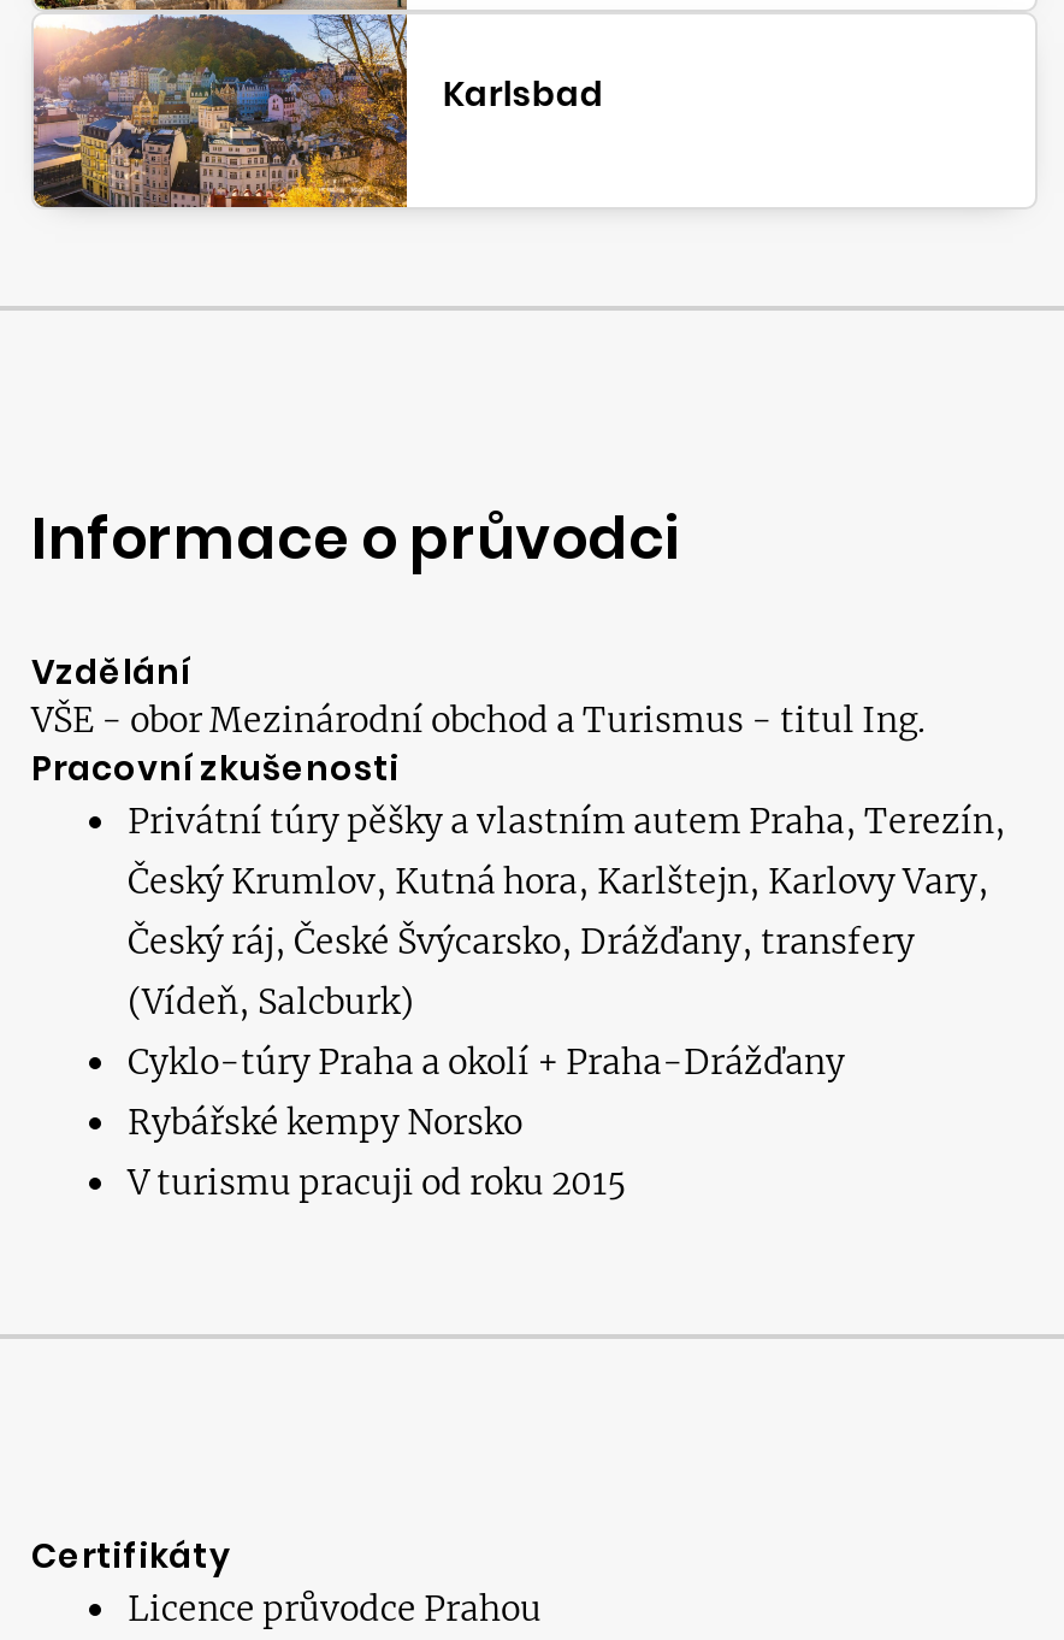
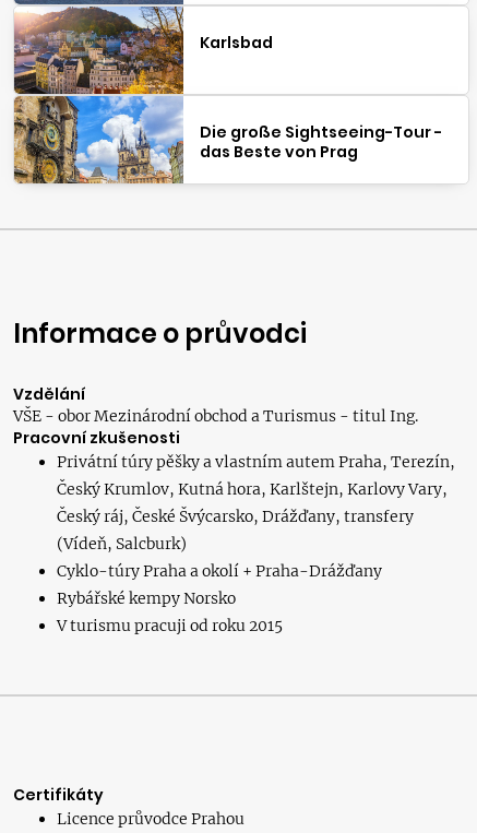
none -> [13,95,442,185] [image] | Die große Sightseeing-Tour - | das Beste von Prag

